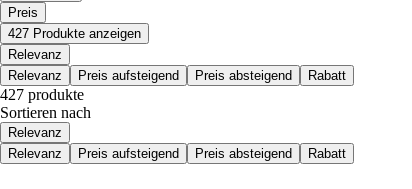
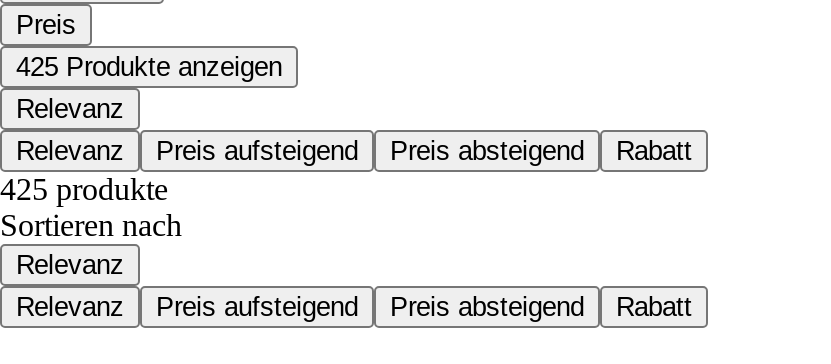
[8,26,141,41] 427 Produkte anzeigen -> [16,51,282,81] 425 Produkte anzeigen
[0,86,84,103] 427 produkte -> [0,171,168,205] 425 produkte

